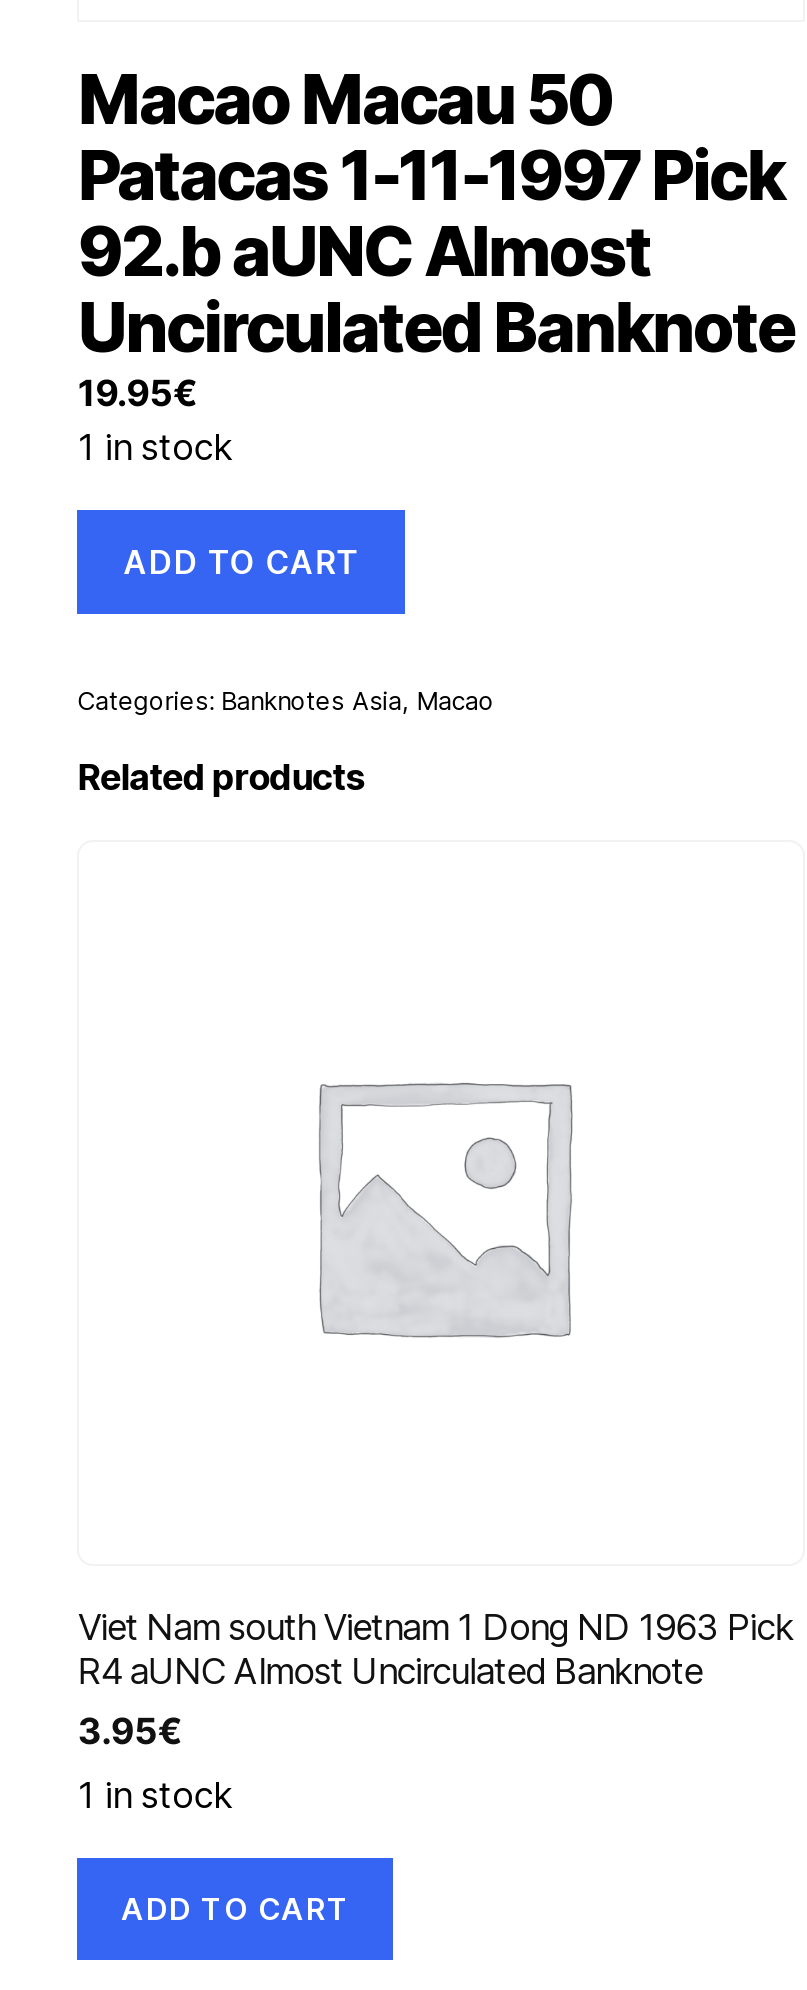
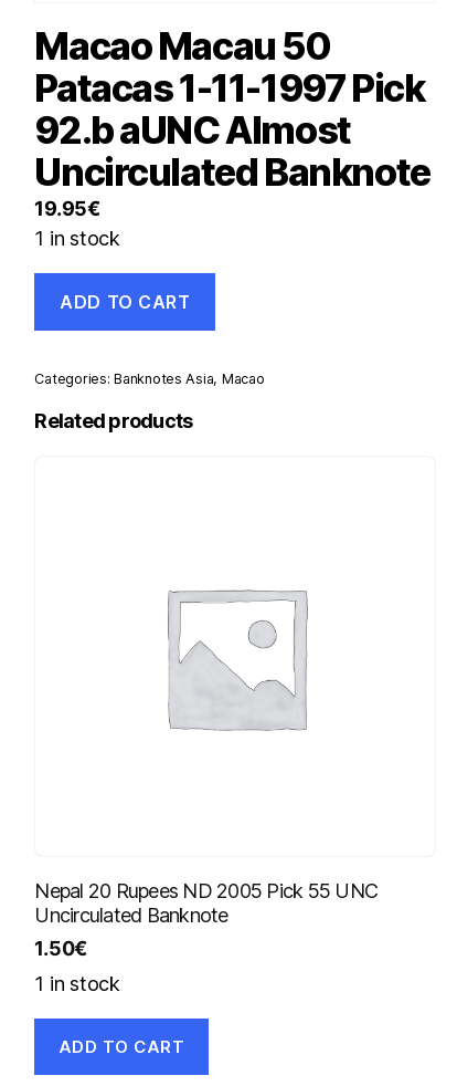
[78,1606,793,1752] Viet Nam south Vietnam 1 Dong ND 1963 Pick | R4 aUNC Almost Uncirculated Banknote | 3.95€ -> [35,879,378,960] Nepal 20 Rupees ND 2005 Pick 55 UNC | Uncirculated Banknote | 1.50€

